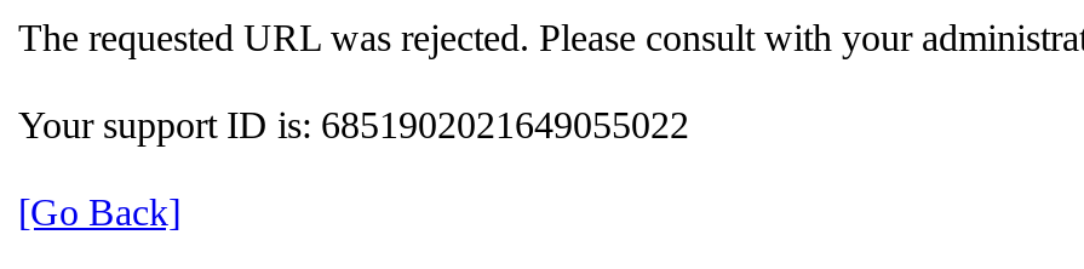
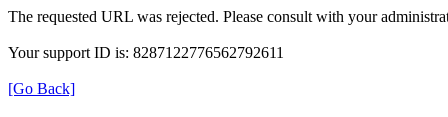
[18,104,689,145] Your support ID is: 6851902021649055022 -> [8,44,284,61] Your support ID is: 8287122776562792611

